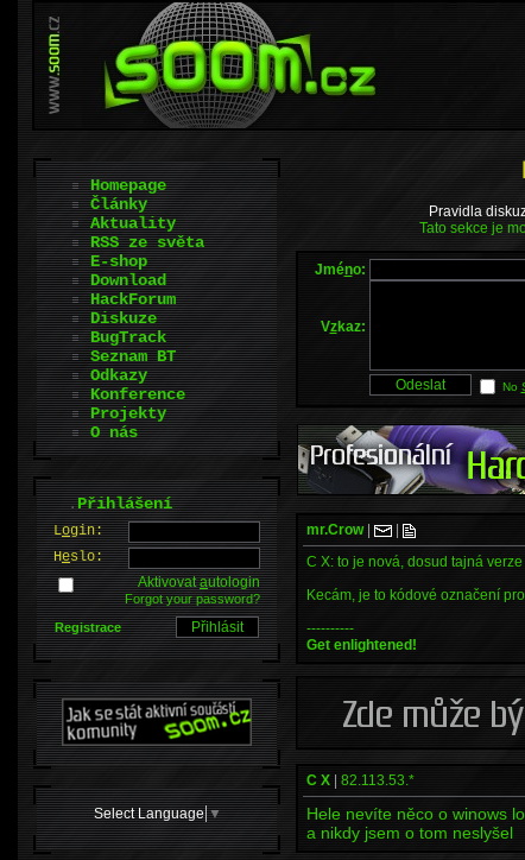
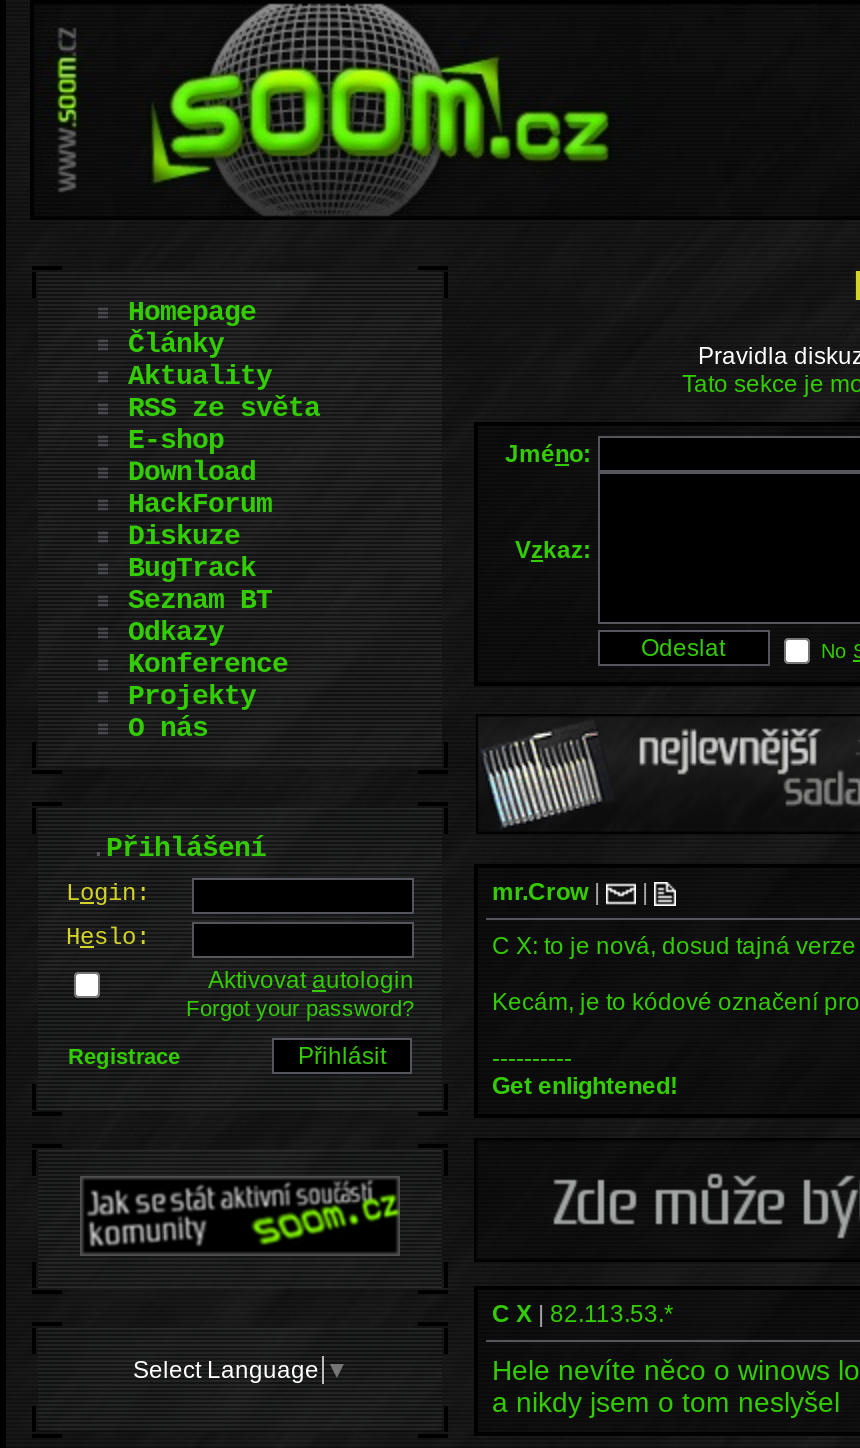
[297,424,521,495] [image] -> [478,716,854,832] [image]

